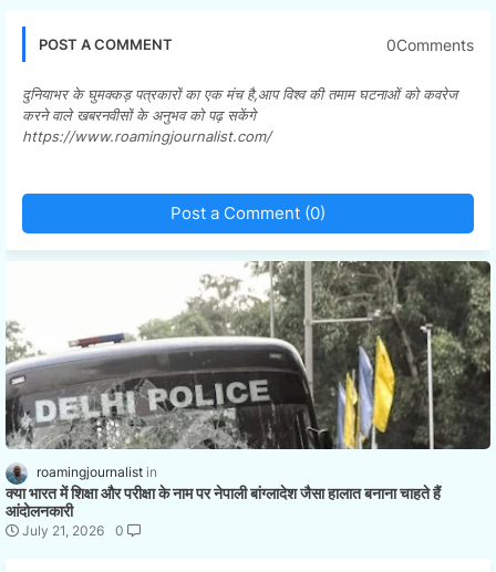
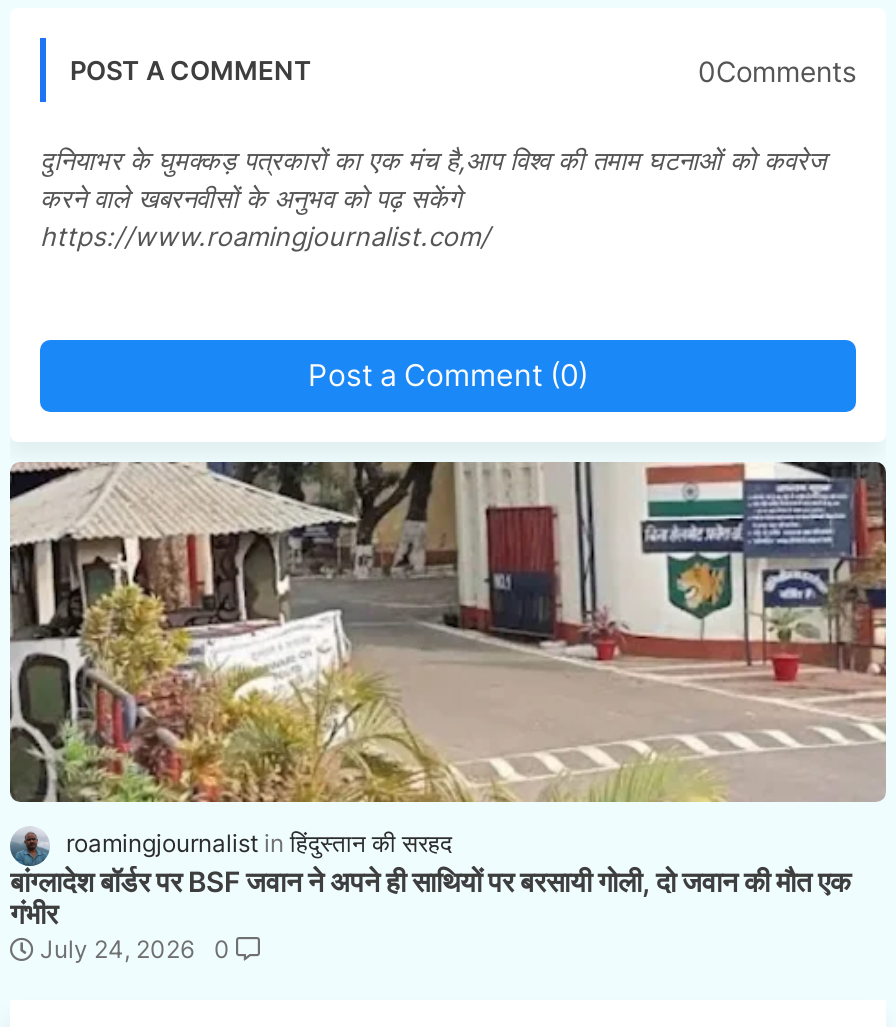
[6,260,492,538] [image] | क्या भारत में शिक्षा और परीक्षा के नाम पर नेपाली बांग्लादेश जैसा हालात बनाना चाहते हैं | आंदोलनकारी | July 21, 2026 -> [8,460,888,963] [image] | हिंदुस्तान की सरहद | बांग्लादेश बॉर्डर पर BSF जवान ने अपने ही साथियों पर बरसायी गोली, दो जवान की मौत एक | गंभीर | July 24, 2026

